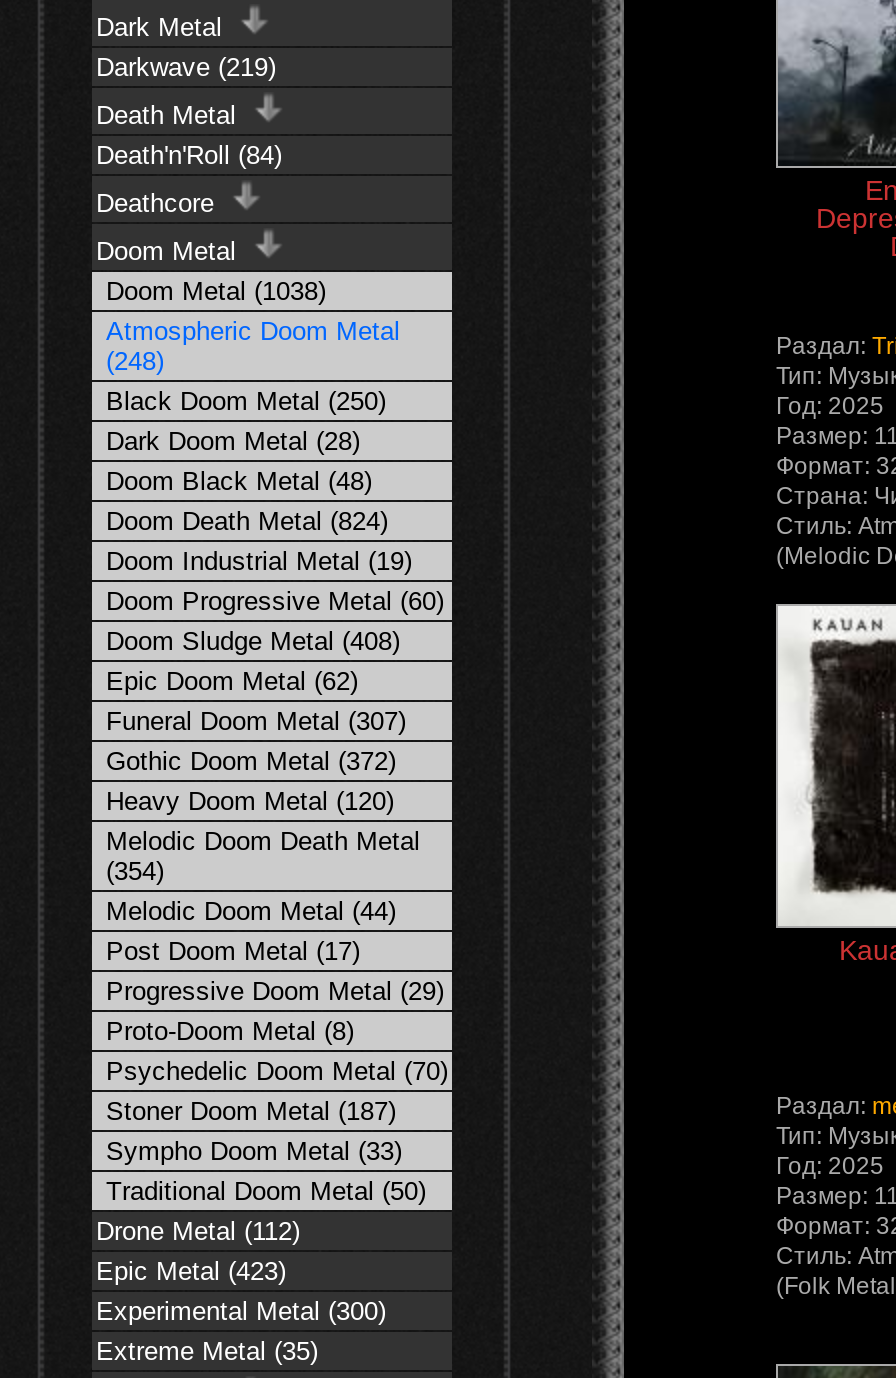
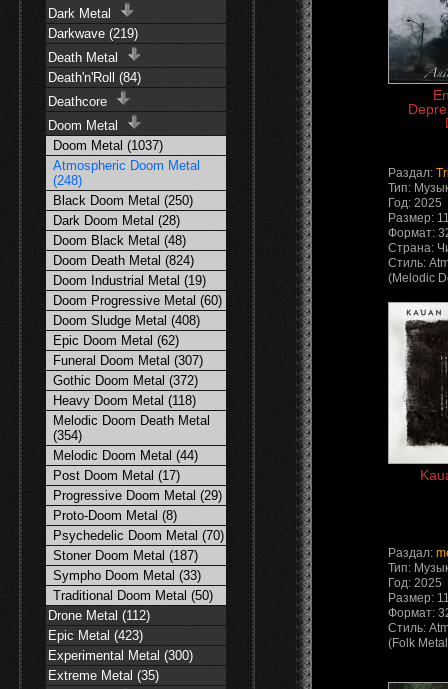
[106,276,326,306] Doom Metal (1038) -> [53,138,163,153] Doom Metal (1037)
[106,786,394,816] Heavy Doom Metal (120) -> [53,393,196,408] Heavy Doom Metal (118)

